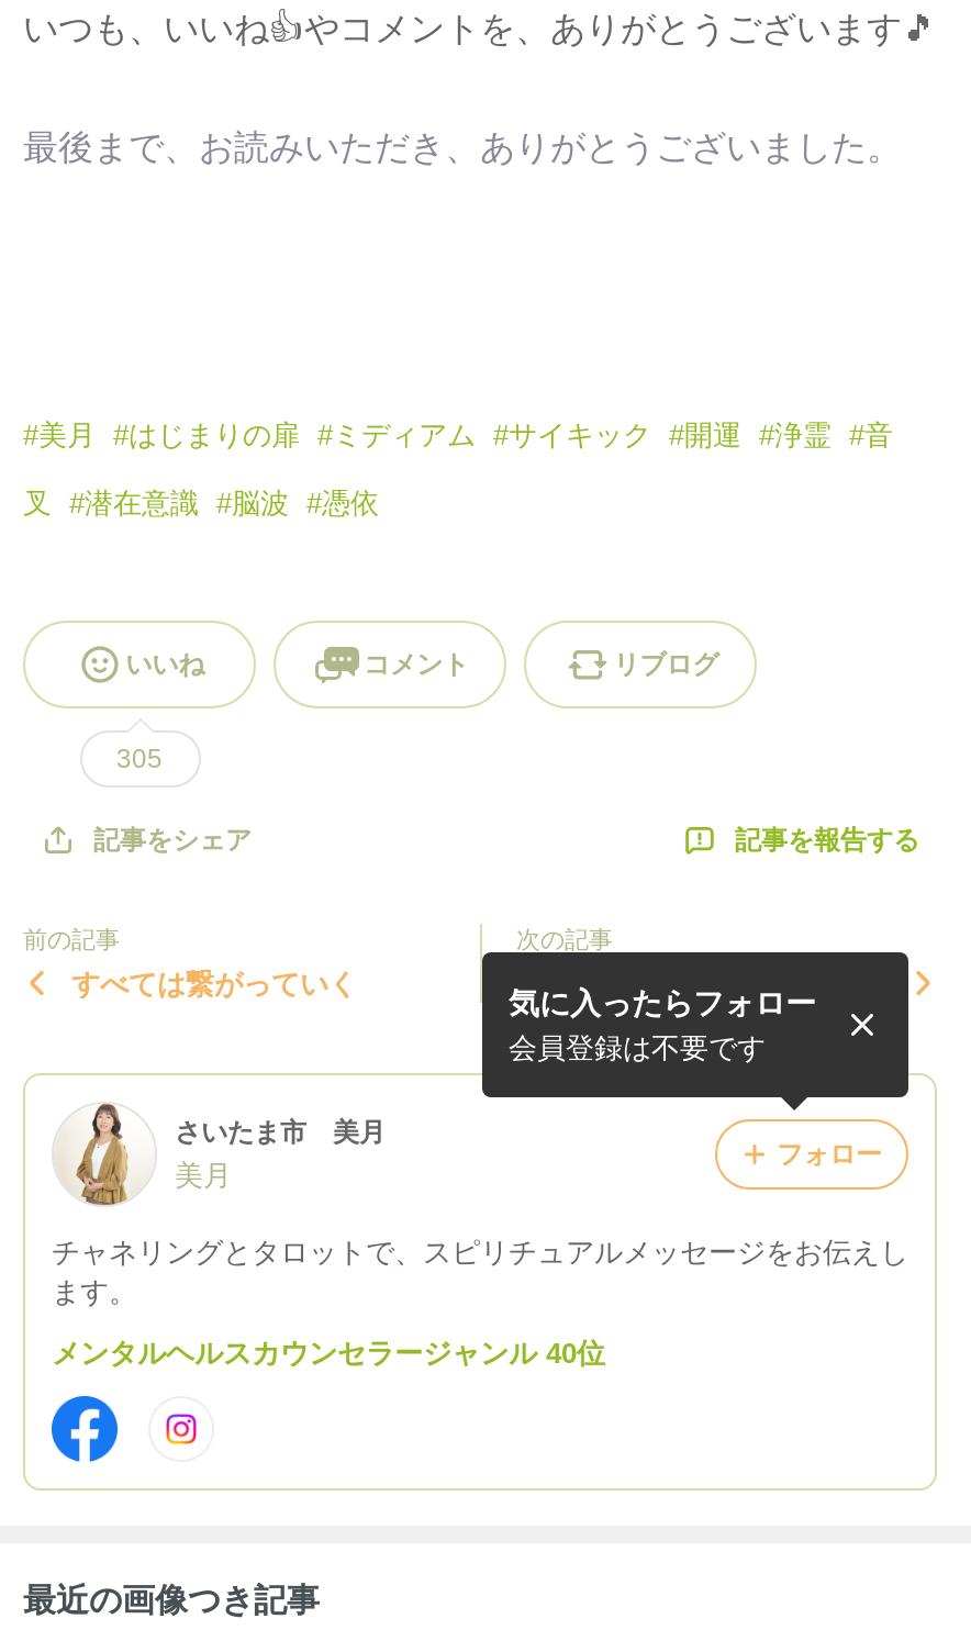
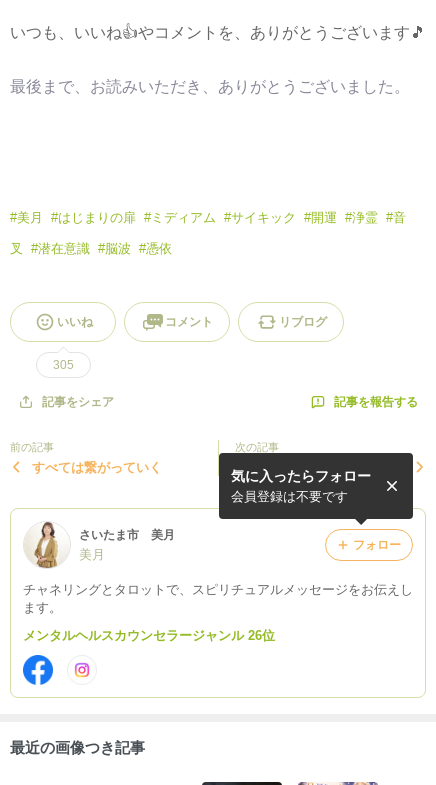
[52,1337,605,1370] メンタルヘルスカウンセラージャンル 40位 -> [23,628,275,643] メンタルヘルスカウンセラージャンル 26位

